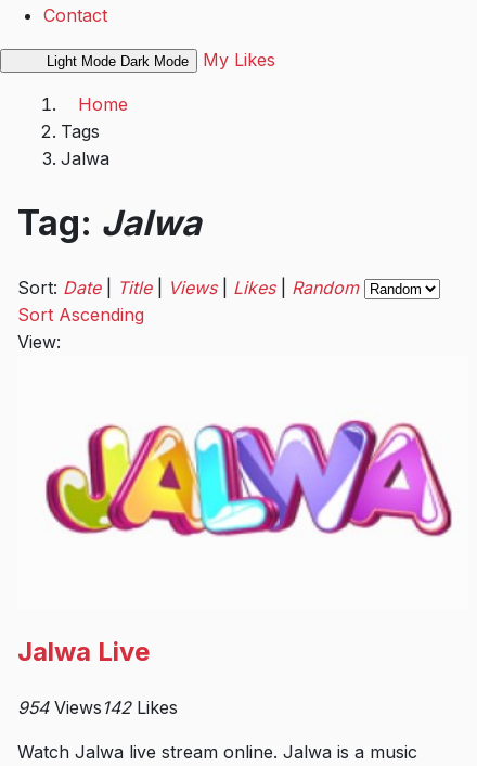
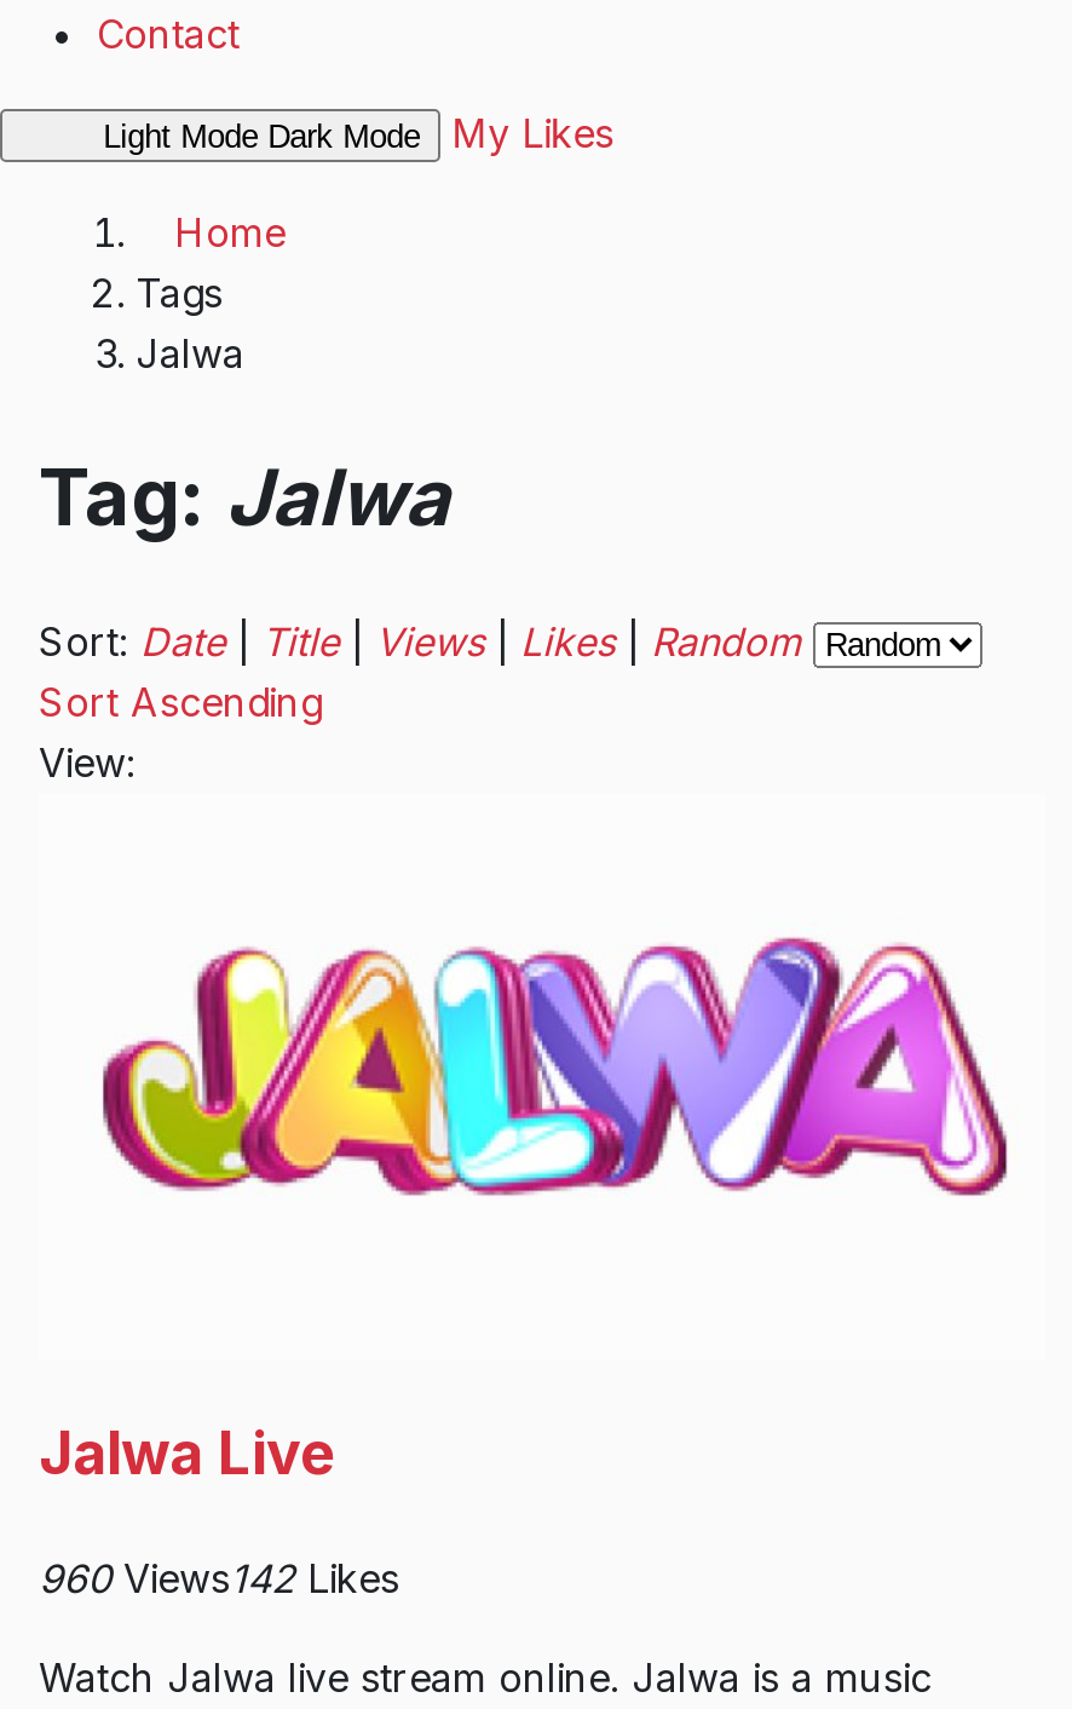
[17,696,178,718] 954 Views 142 Likes -> [39,1553,399,1602] 960 Views 142 Likes

